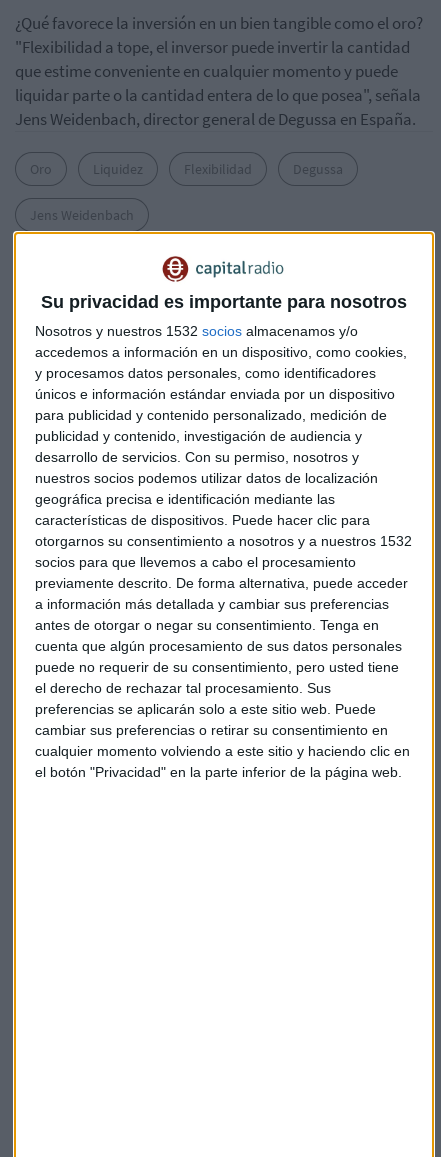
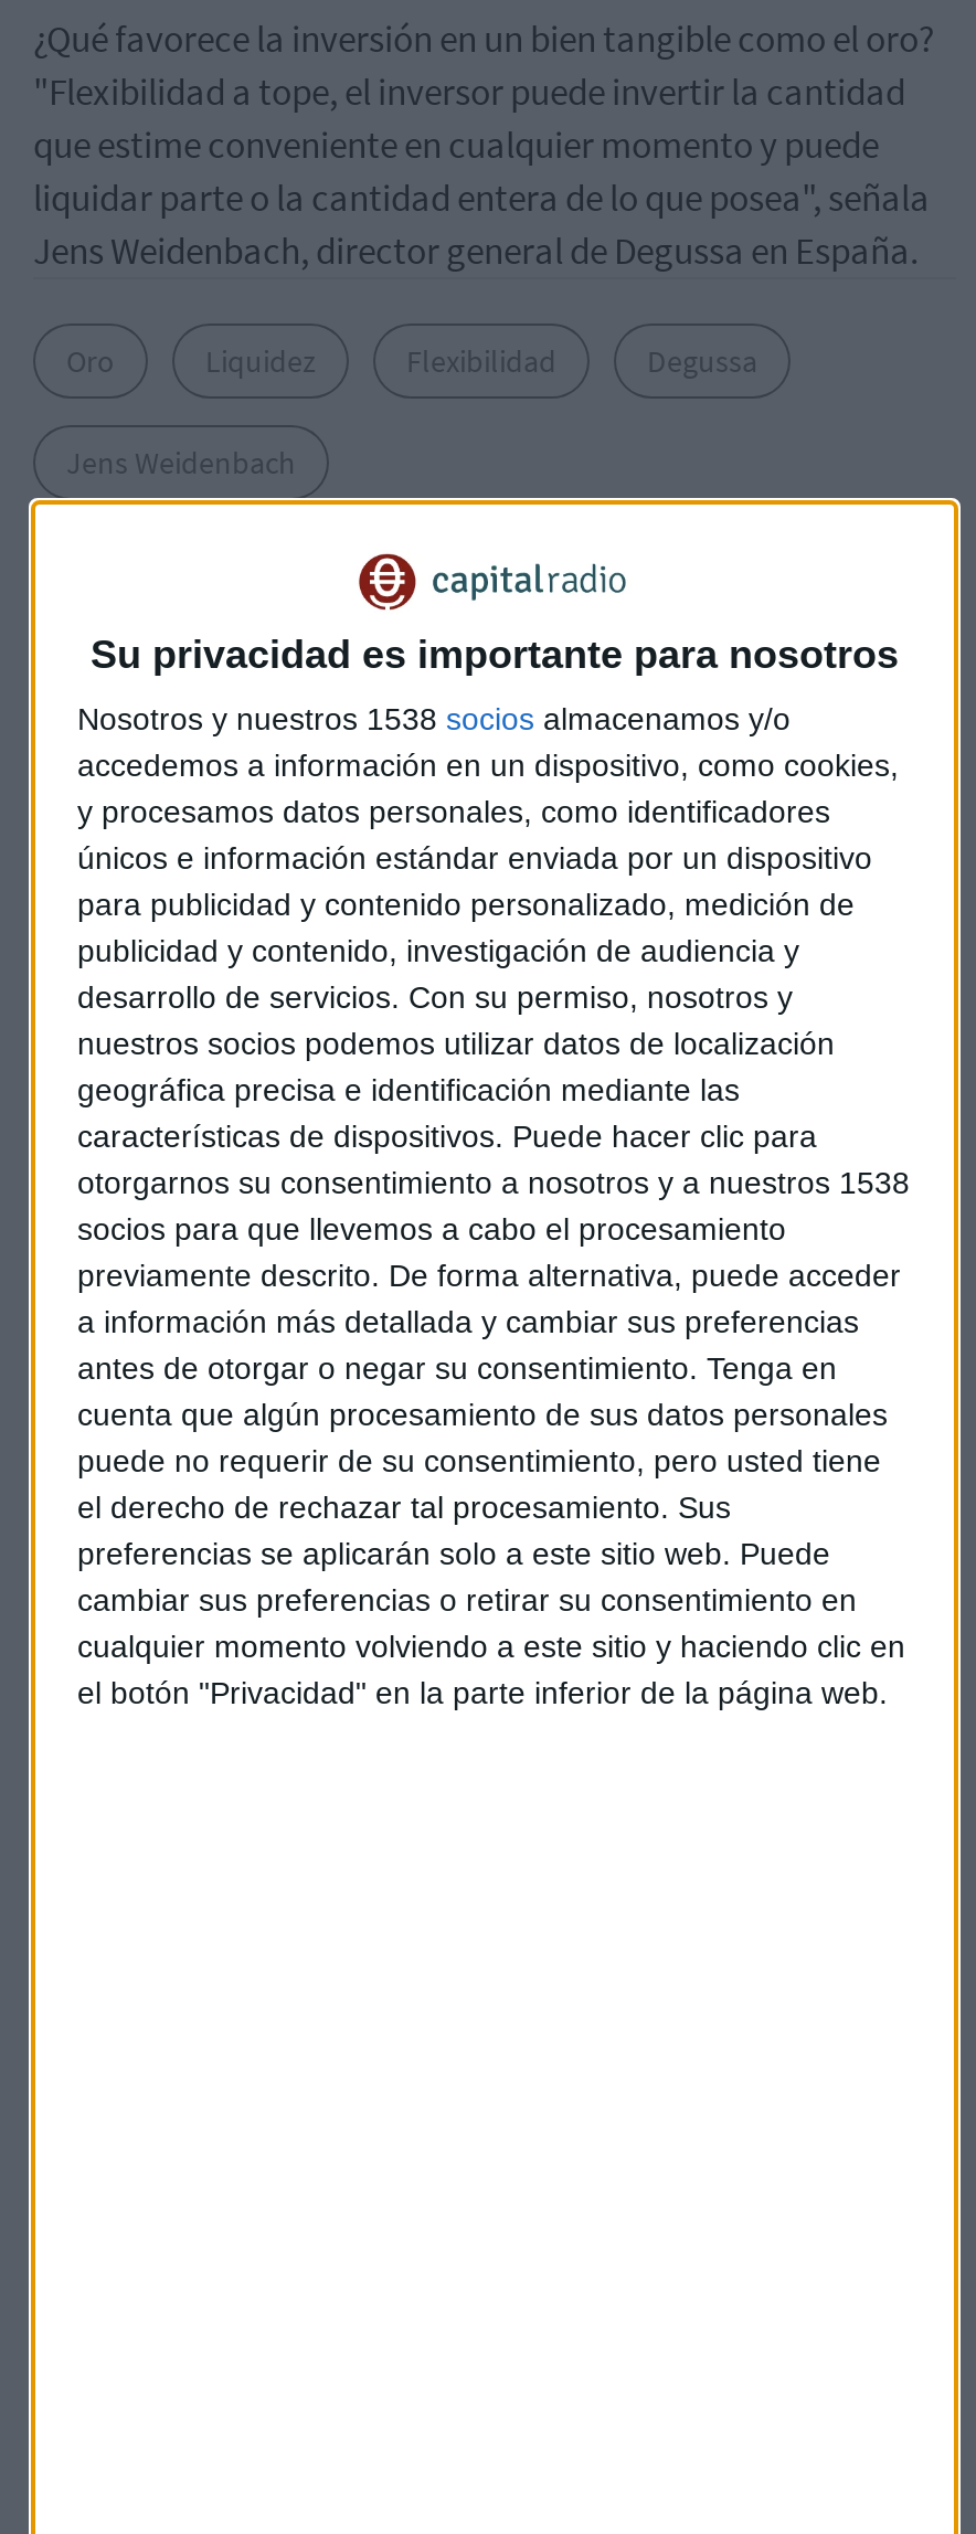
[35,323,358,339] Nosotros y nuestros 1532 socios almacenamos y/o -> [77,702,791,737] Nosotros y nuestros 1538 socios almacenamos y/o
[35,533,412,549] otorgarnos su consentimiento a nosotros y a nuestros 1532 -> [77,1165,910,1201] otorgarnos su consentimiento a nosotros y a nuestros 1538

